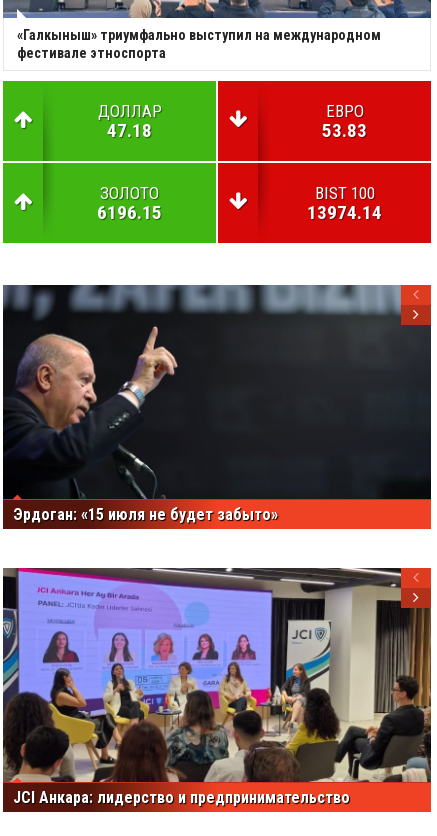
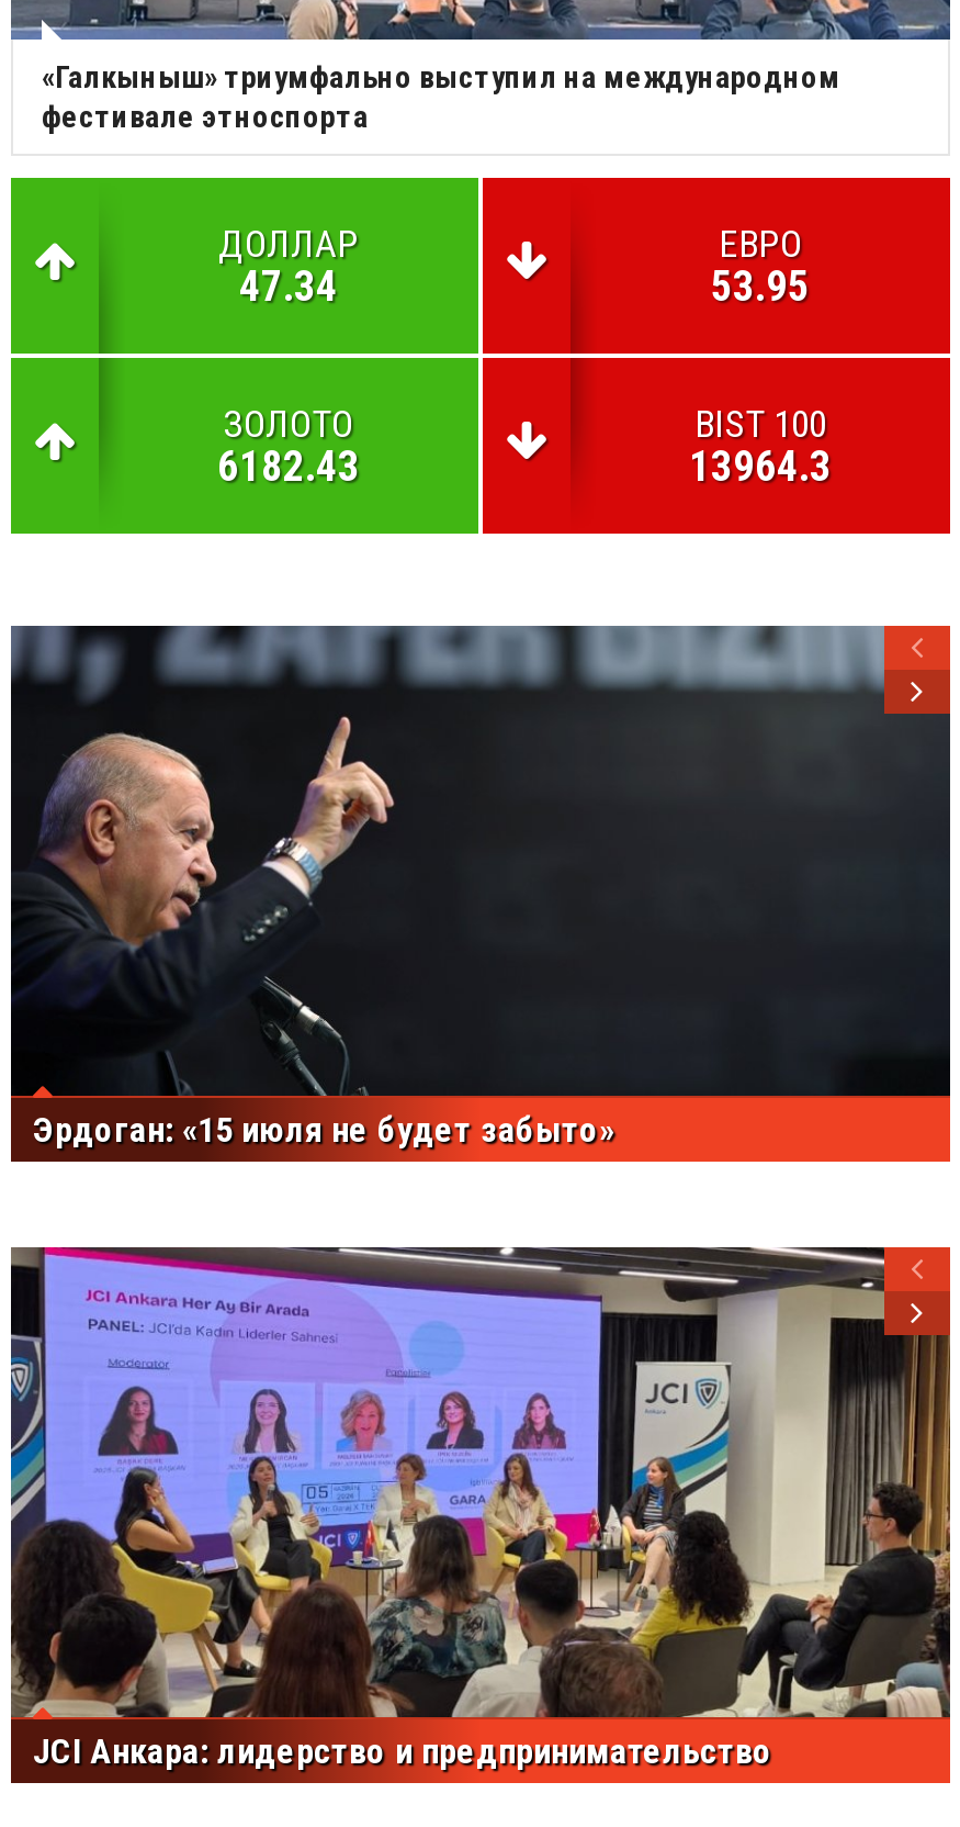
[107,119,152,142] 47.18 -> [239,260,338,311] 47.34
[322,119,367,142] 53.83 -> [711,260,810,311] 53.95
[97,201,162,224] 6196.15 -> [217,441,360,491] 6182.43
[307,201,382,224] 13974.14 -> [689,441,832,491] 13964.3

